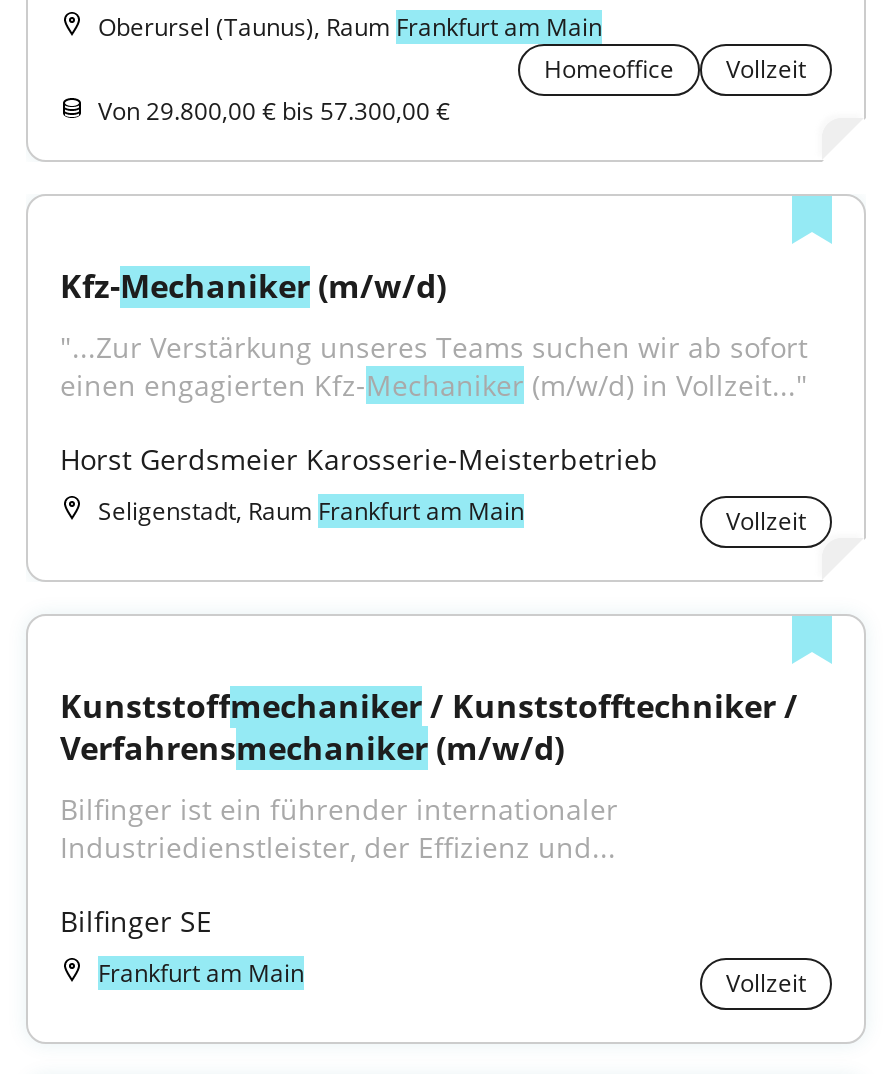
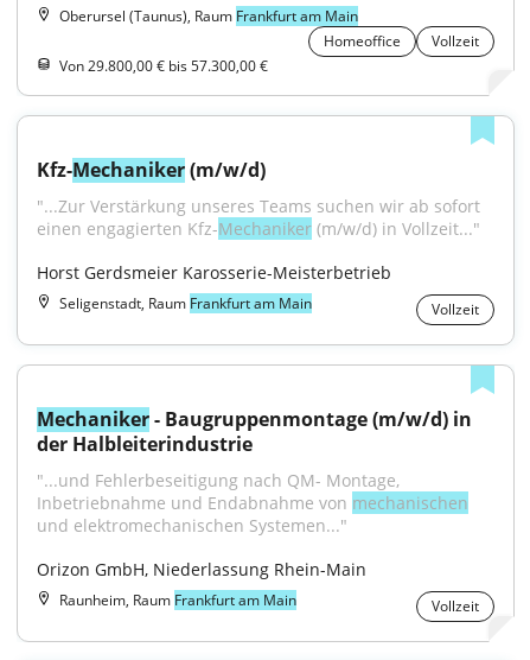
[60,684,798,770] Kunststoffmechaniker / Kunststofftechniker / | Verfahrensmechaniker (m/w/d) -> [37,406,472,457] Mechaniker - Baugruppenmontage (m/w/d) in | der Halbleiterindustrie
[60,790,618,866] Bilfinger ist ein führender internationaler | Industriedienstleister, der Effizienz und... -> [37,469,468,537] "...und Fehlerbeseitigung nach QM- Montage, | Inbetriebnahme und Endabnahme von mechanischen | und elektromechanischen Systemen..."
[60,902,304,990] Bilfinger SE | Frankfurt am Main -> [37,558,366,610] Orizon GmbH, Niederlassung Rhein-Main | Raunheim, RaumFrankfurt am Main

